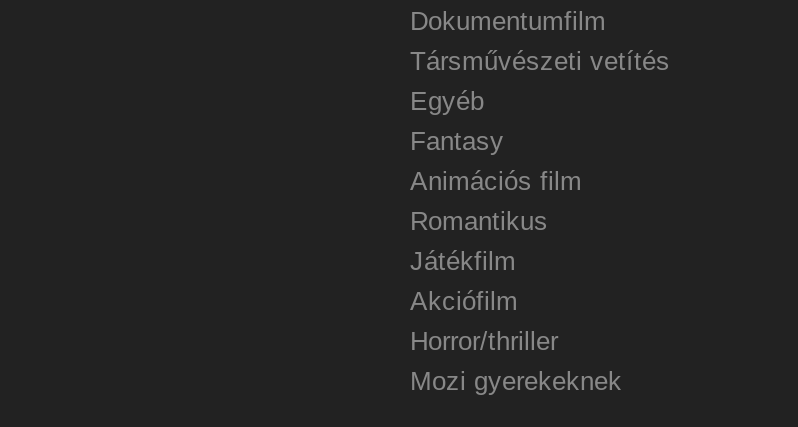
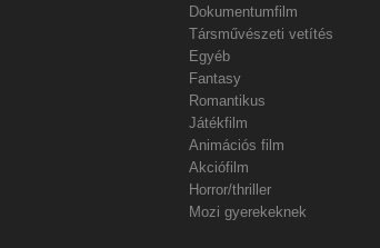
moved [410,166,582,196] -> [189,137,284,153]: Animációs film
moved [410,206,548,276] -> [189,92,266,131]: Romantikus | Játékfilm

